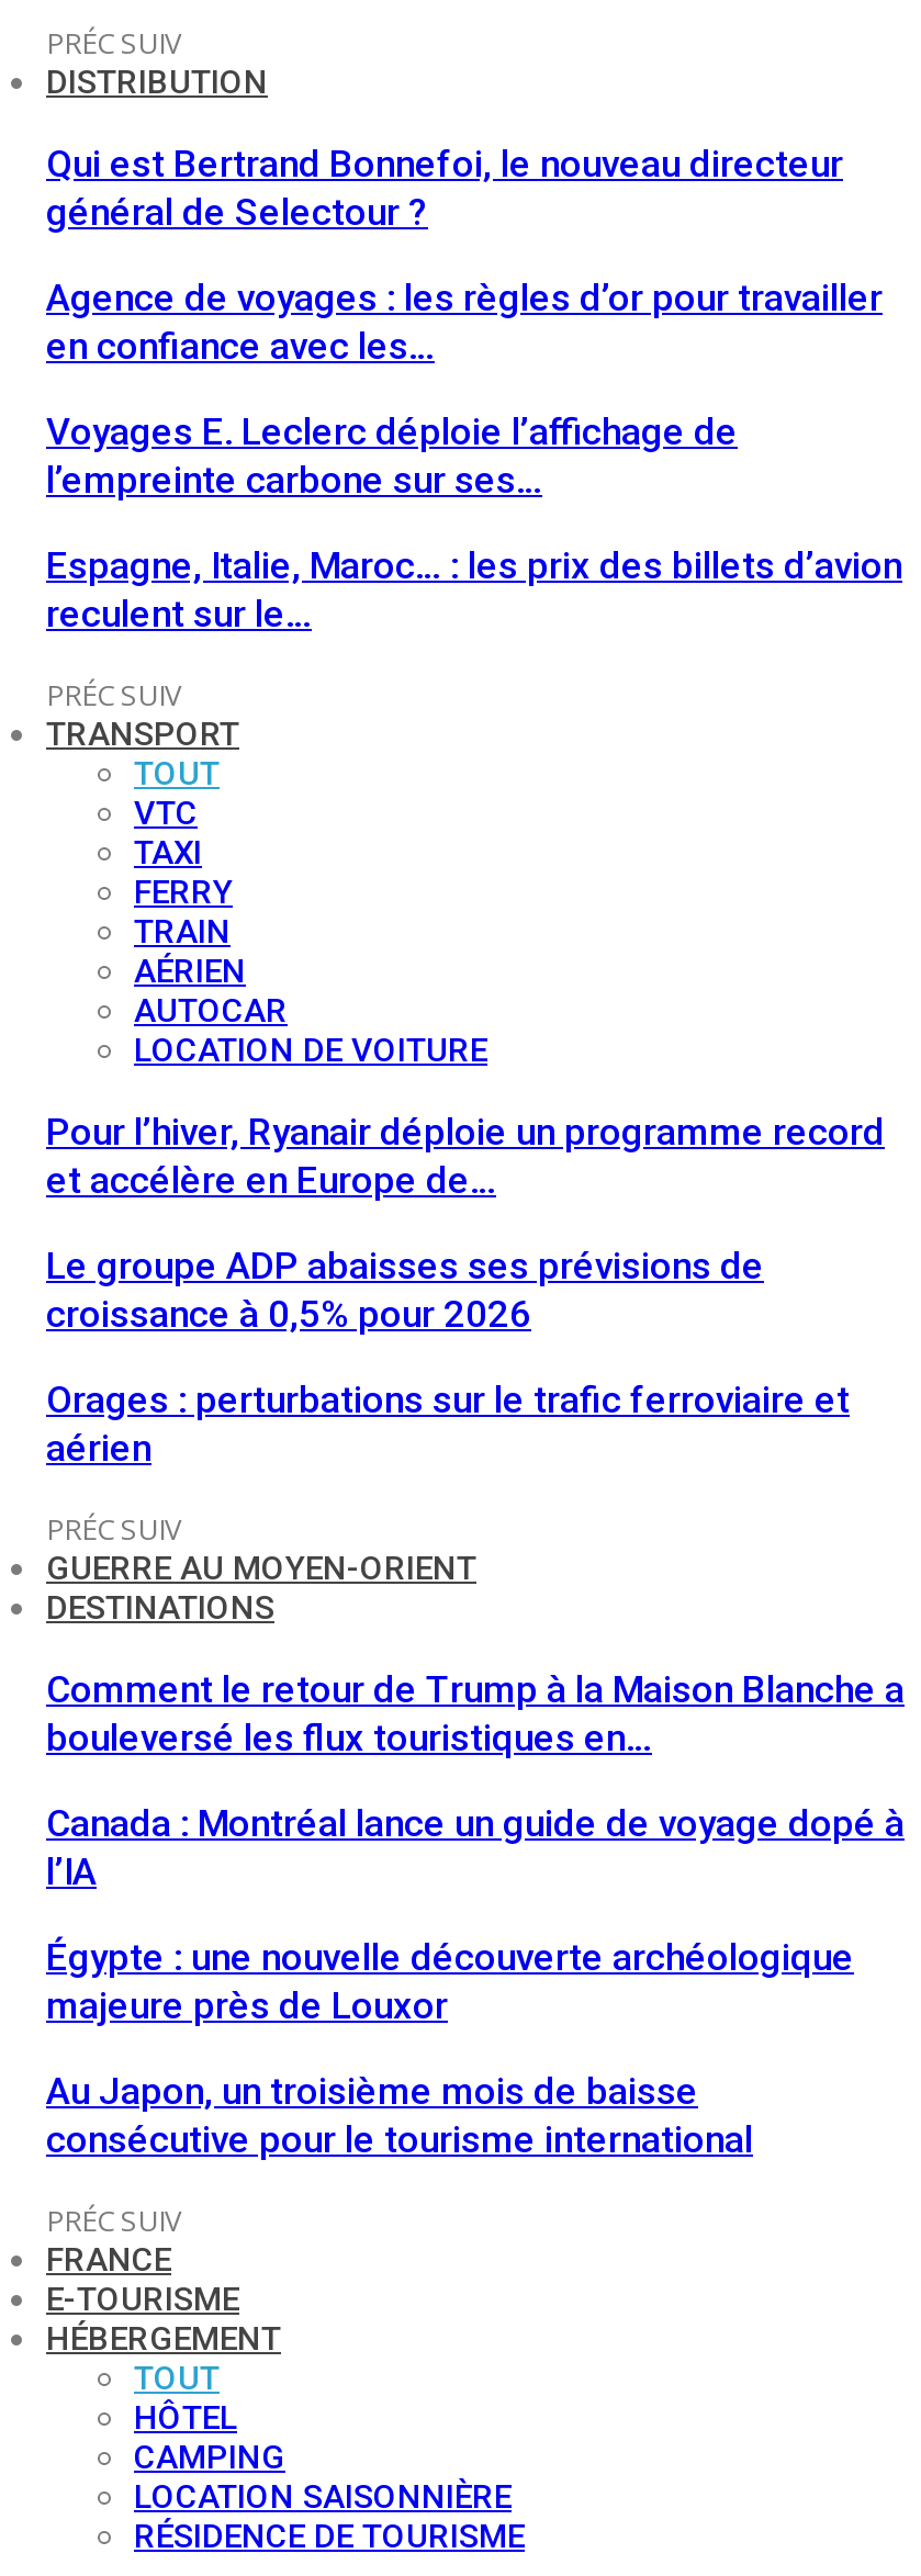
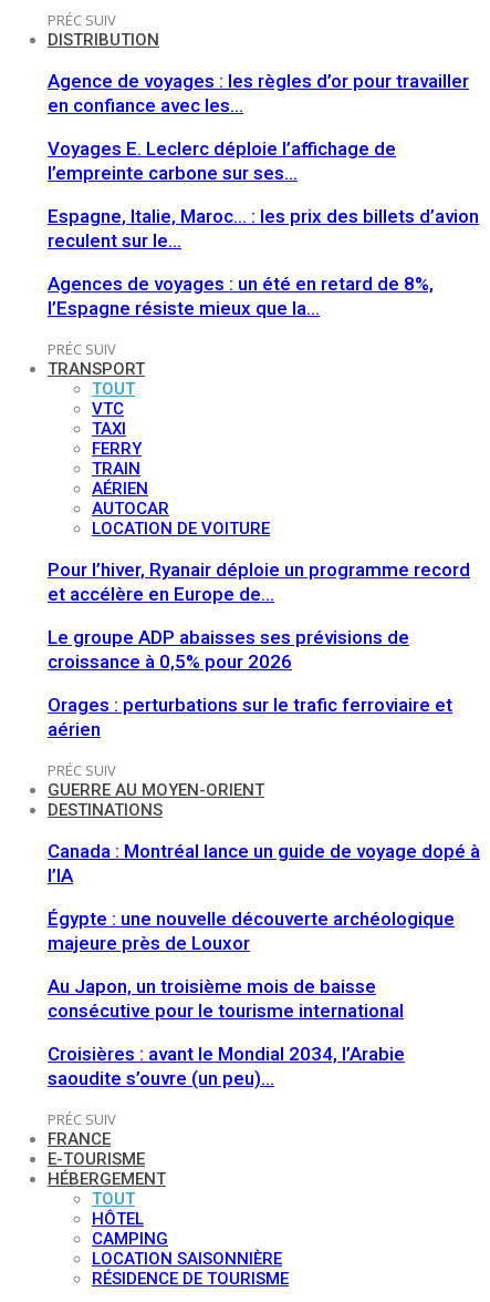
[46,142,843,234] Qui est Bertrand Bonnefoi, le nouveau directeur | général de Selectour ? -> none
moved [46,275,902,635] -> [48,70,479,252]: Agence de voyages : les règles d’or pour travailler | en confiance avec les… | Voyages E. Leclerc déploie l’affichage de | l’empreinte carbone sur ses… | Espagne, Italie, Maroc… : les prix des billets d’avion | reculent sur le…
none -> [48,273,434,319] Agences de voyages : un été en retard de 8%, | l’Espagne résiste mieux que la…
[46,1667,905,1759] Comment le retour de Trump à la Maison Blanche a | bouleversé les flux touristiques en… -> none
moved [46,1801,905,2161] -> [48,840,480,1022]: Canada : Montréal lance un guide de voyage dopé à | l’IA | Égypte : une nouvelle découverte archéologique | majeure près de Louxor | Au Japon, un troisième mois de baisse | consécutive pour le tourisme international
none -> [48,1043,405,1089] Croisières : avant le Mondial 2034, l’Arabie | saoudite s’ouvre (un peu)…

